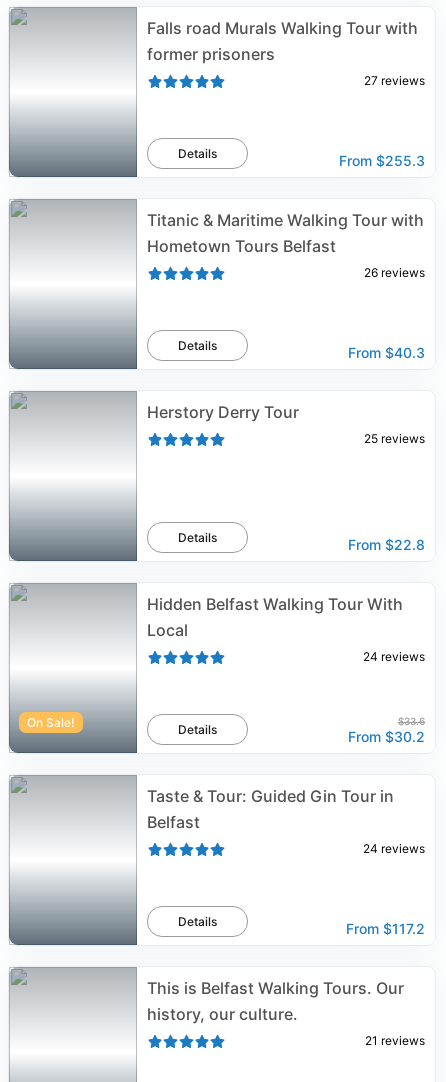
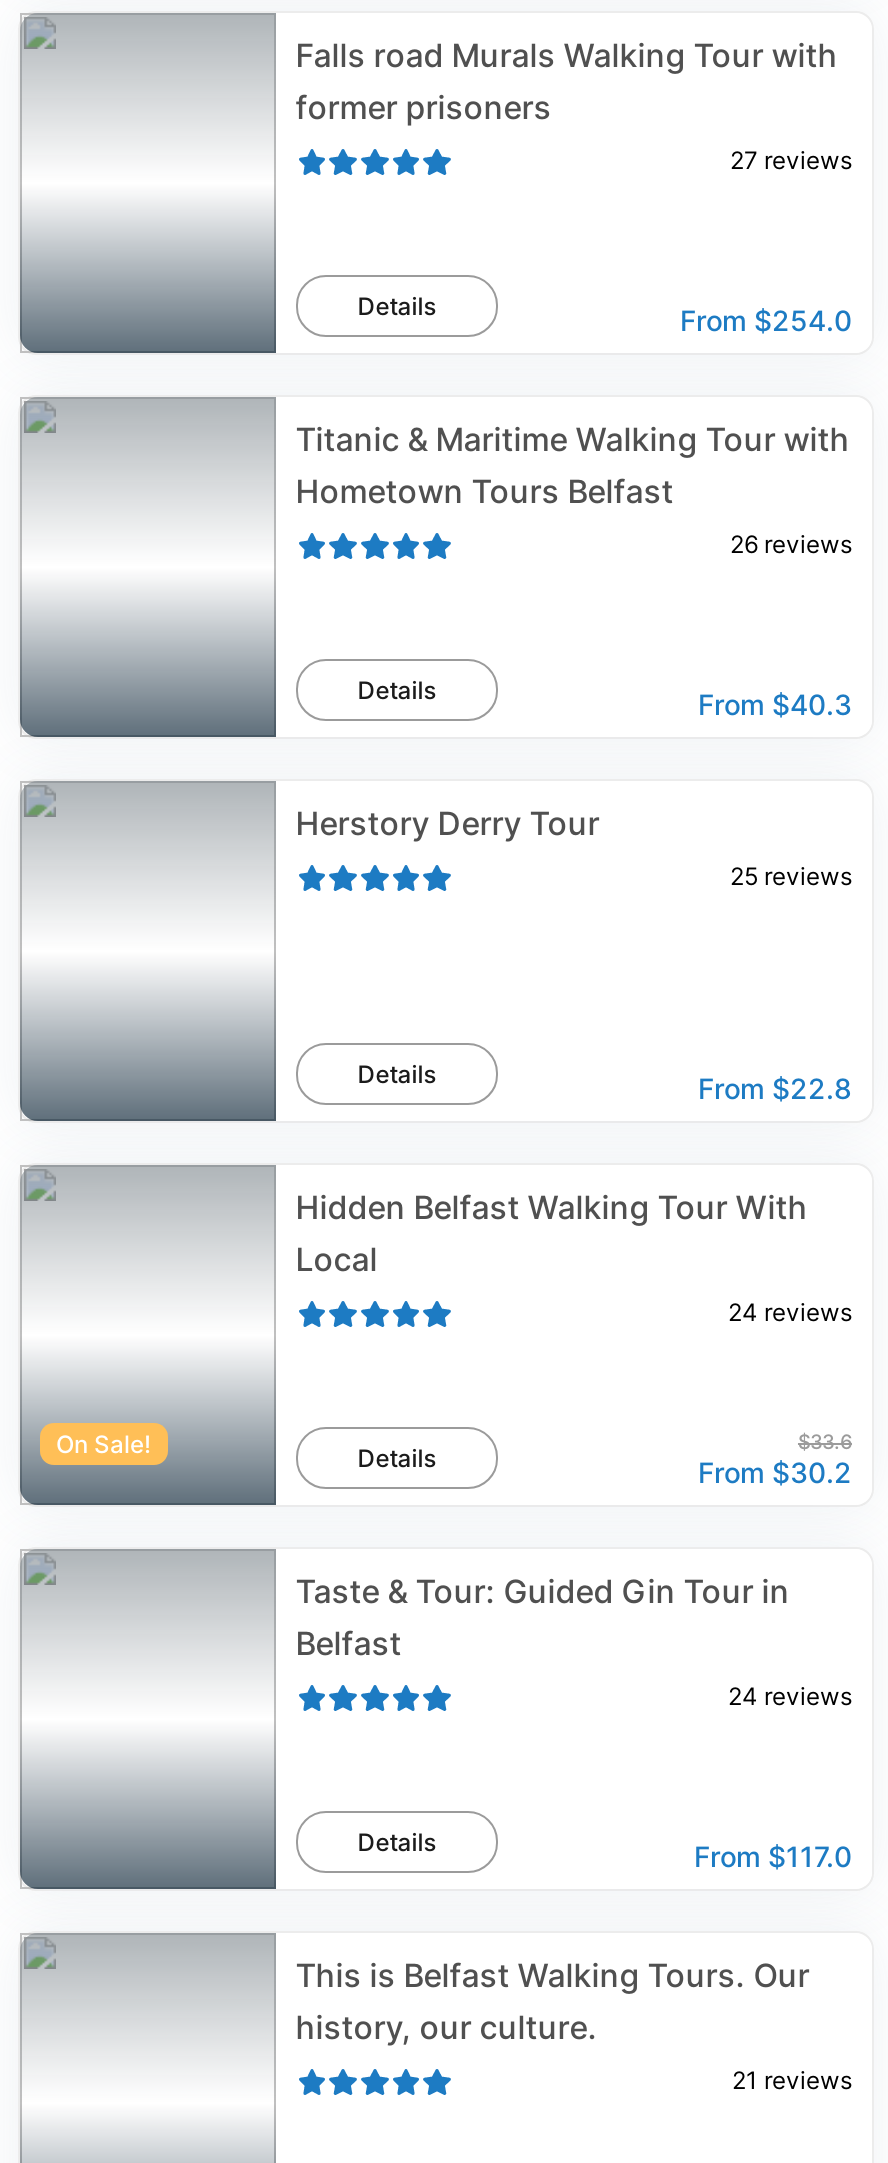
[339,152,425,169] From $255.3 -> [680,303,852,337] From $254.0
[346,920,425,937] From $117.2 -> [694,1839,852,1873] From $117.0

